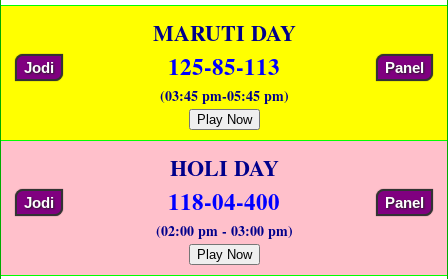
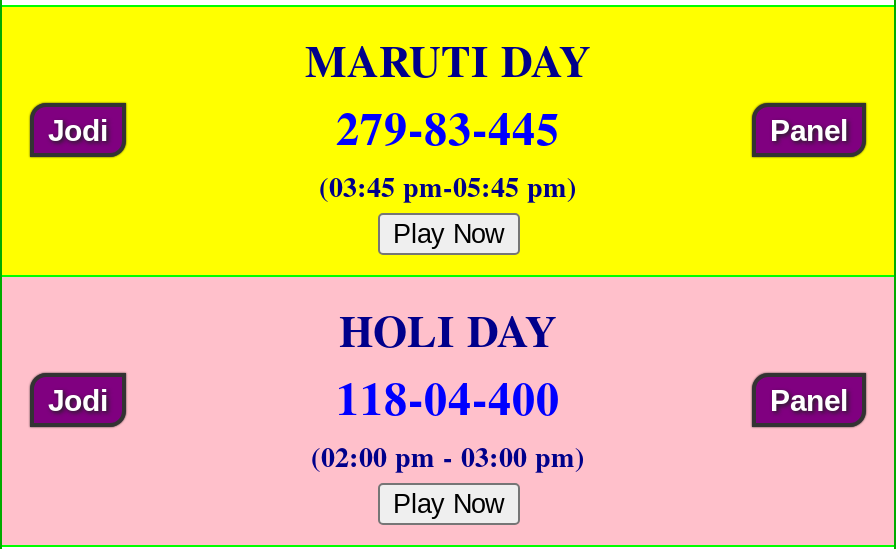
[168,49,280,83] 125-85-113 -> [336,93,560,161] 279-83-445

